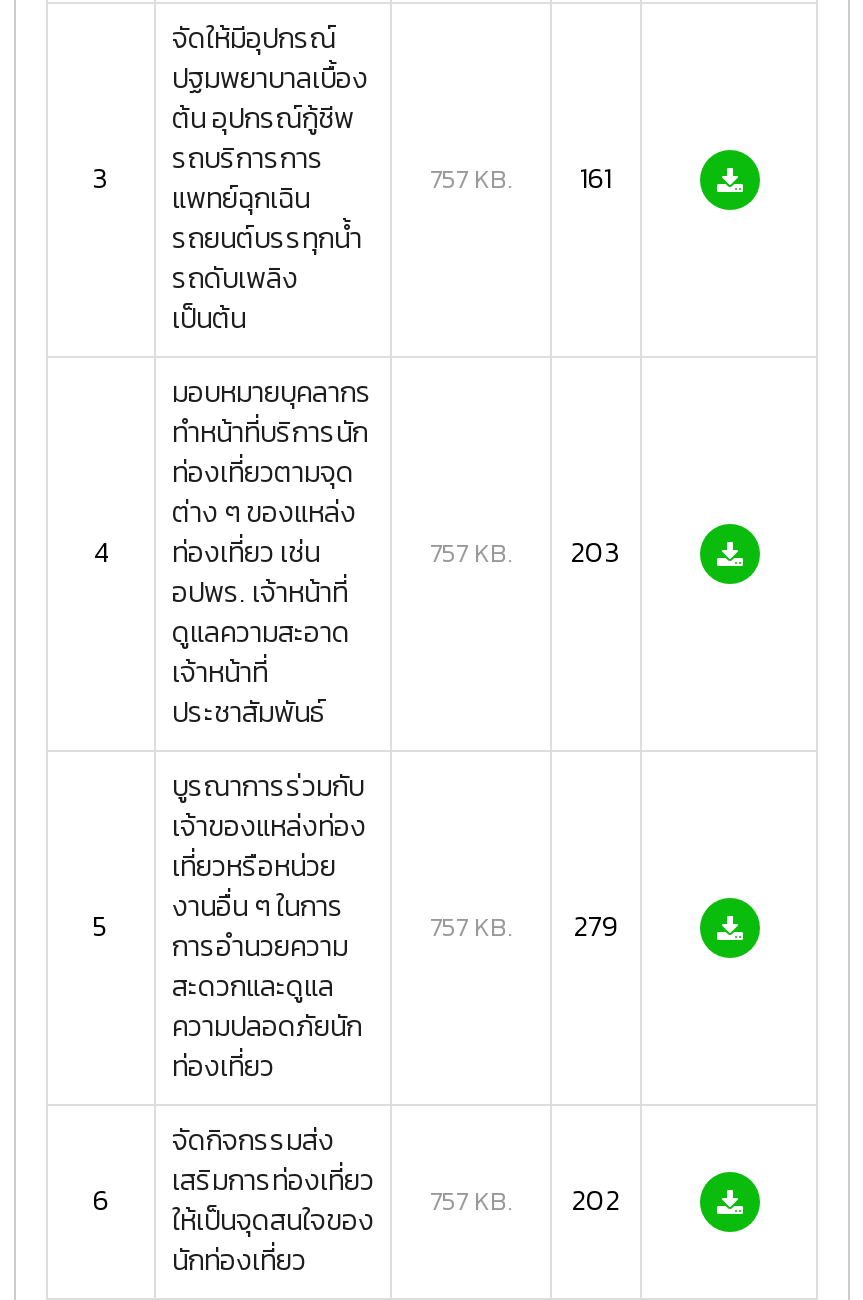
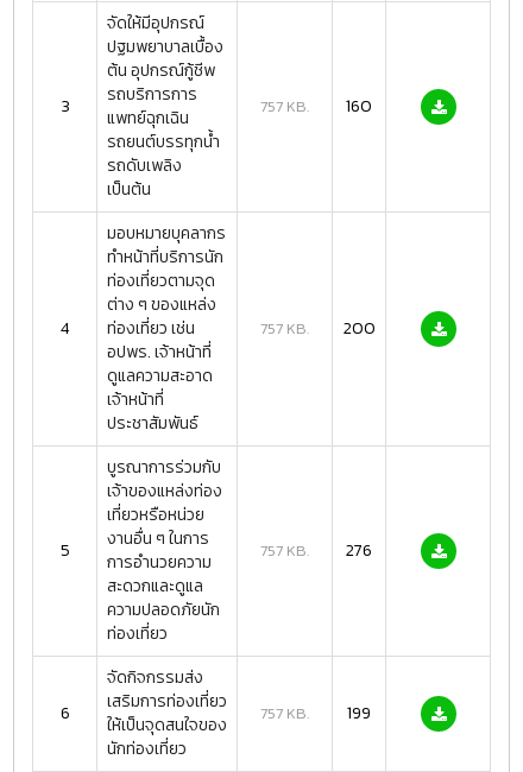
[430,158,612,200] 757 KB. 161 -> [260,94,372,119] 757 KB. 160
[430,532,621,574] 757 KB. 203 -> [260,316,375,341] 757 KB. 200
[430,906,618,948] 757 KB. 279 -> [260,538,372,563] 757 KB. 276
[93,1160,620,1242] 6 เสริมการท่องเที่ยว ให้เป็นจุดสนใจของ 757 KB. 202 -> [60,689,371,738] 6 เสริมการท่องเที่ยว ให้เป็นจุดสนใจของ 757 KB. 199

